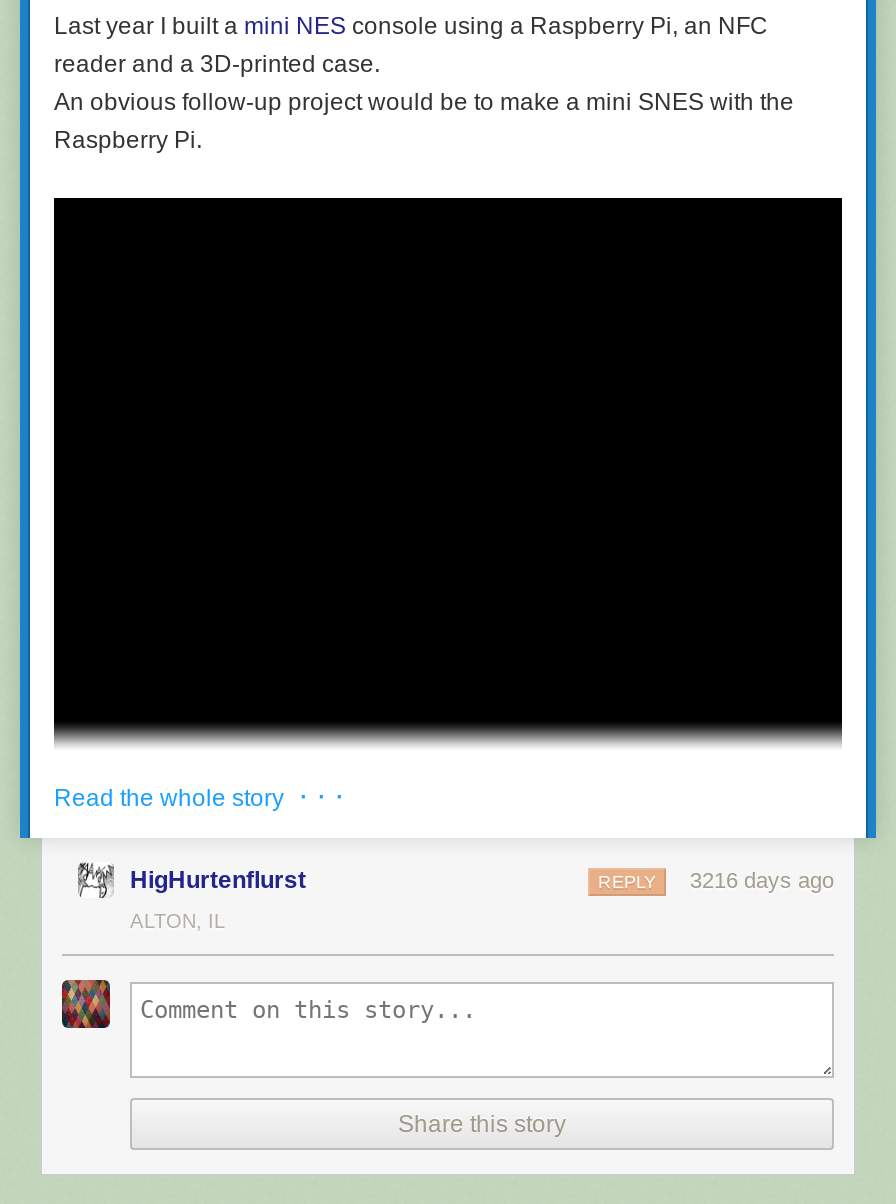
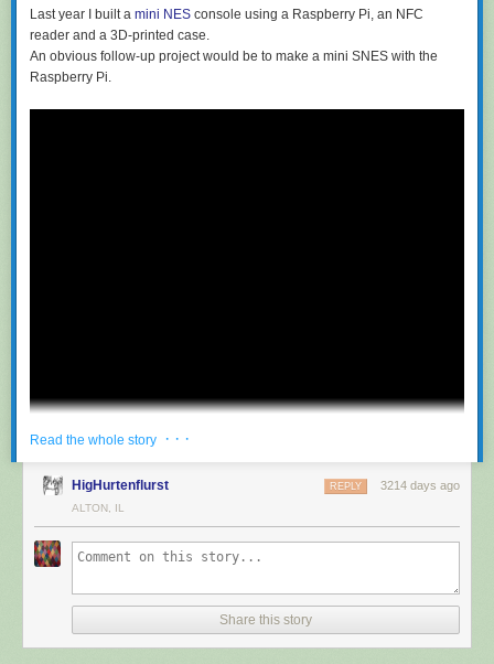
[598,868,834,892] REPLY 3216 days ago -> [330,479,460,492] REPLY 3214 days ago

